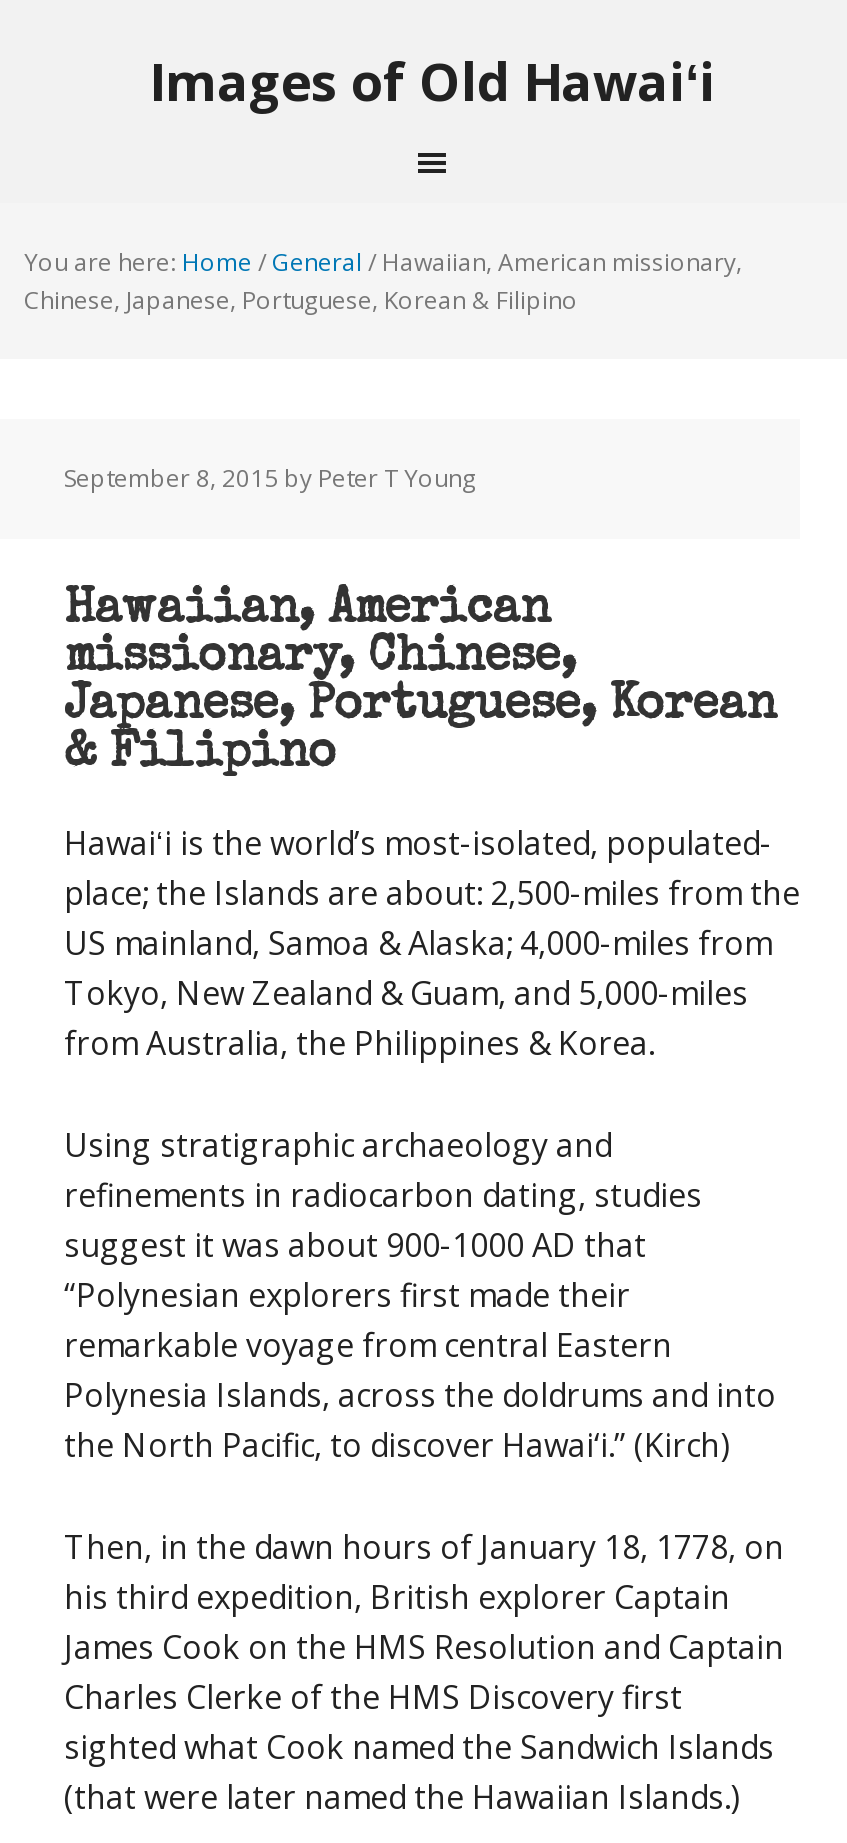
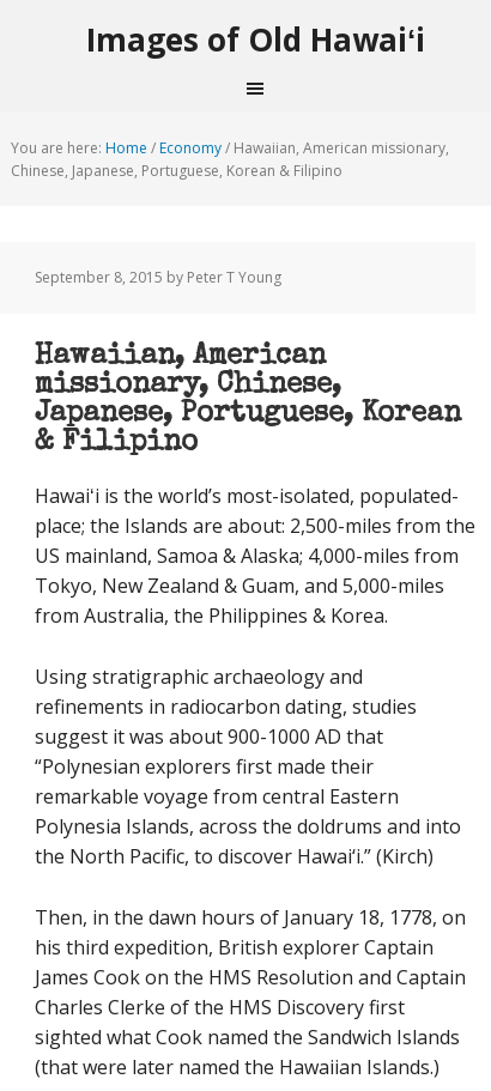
[24,245,742,279] You are here: Home / General / Hawaiian, American missionary, -> [11,138,449,158] You are here: Home / Economy / Hawaiian, American missionary,

